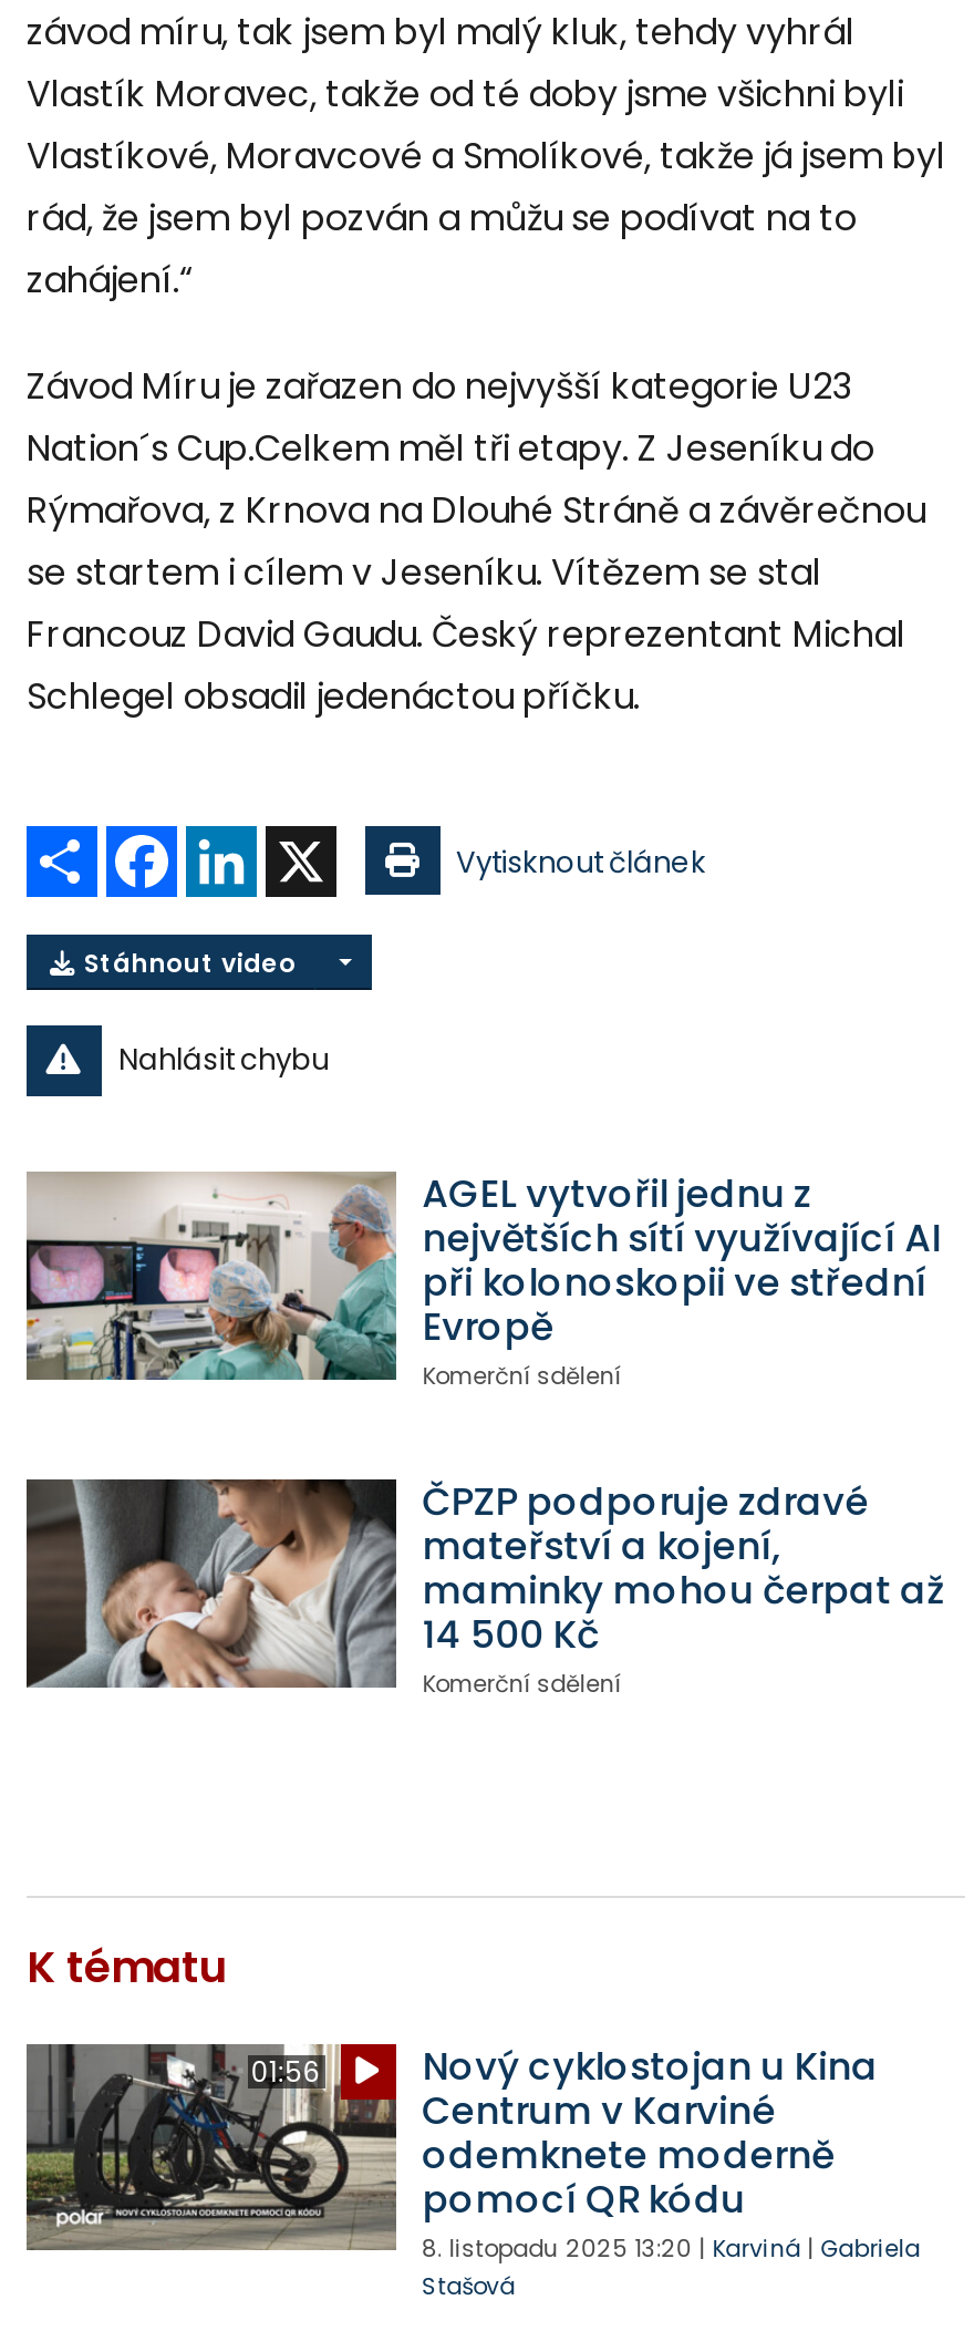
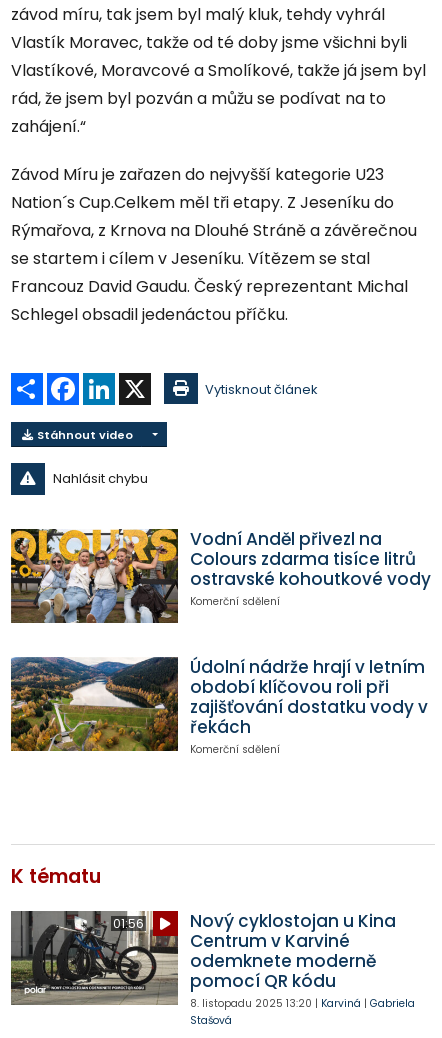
[24,1167,940,1406] [image] | AGEL vytvořil jednu z | největších sítí využívající AI | při kolonoskopii ve střední | Evropě -> [10,527,431,624] [image] | Vodní Anděl přivezl na | Colours zdarma tisíce litrů | ostravské kohoutkové vody
[24,1476,945,1690] [image] | ČPZP podporuje zdravé | mateřství a kojení, | maminky mohou čerpat až | 14 500 Kč -> [10,655,428,752] [image] | Údolní nádrže hrají v letním | období klíčovou roli při | zajišťování dostatku vody v | řekách

